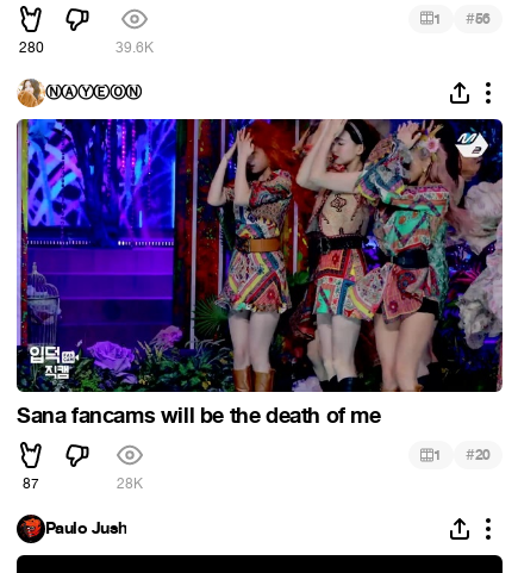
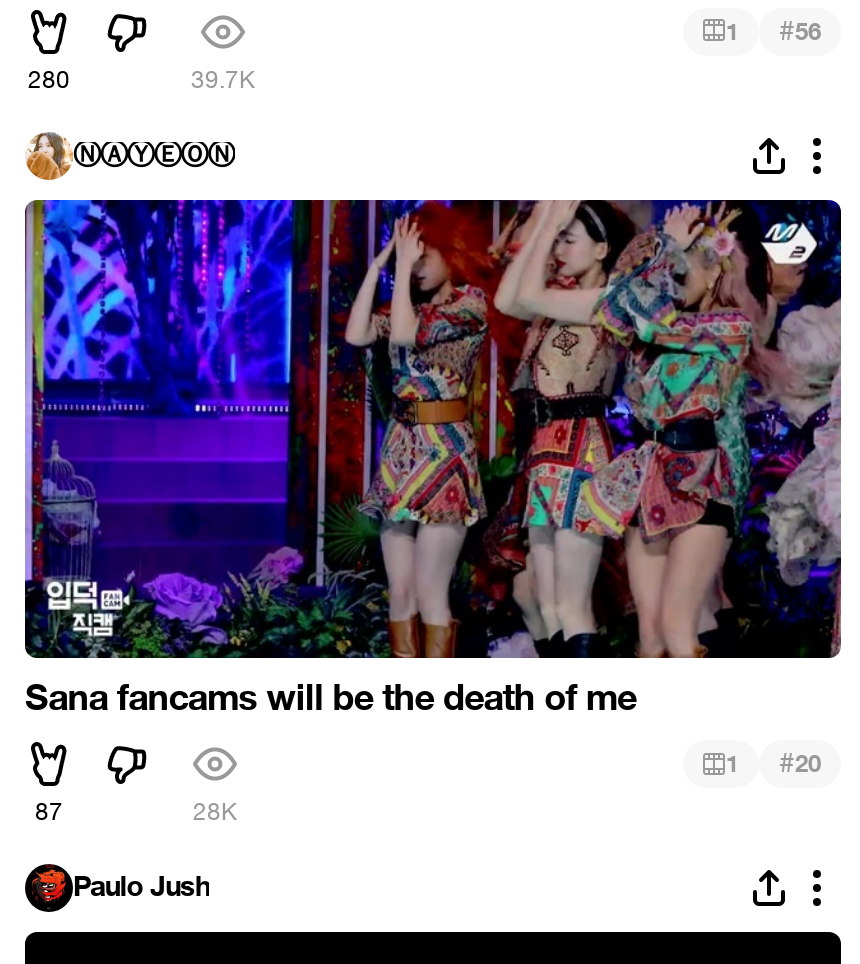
[116,38,154,57] 39.6K -> [191,63,255,95] 39.7K

